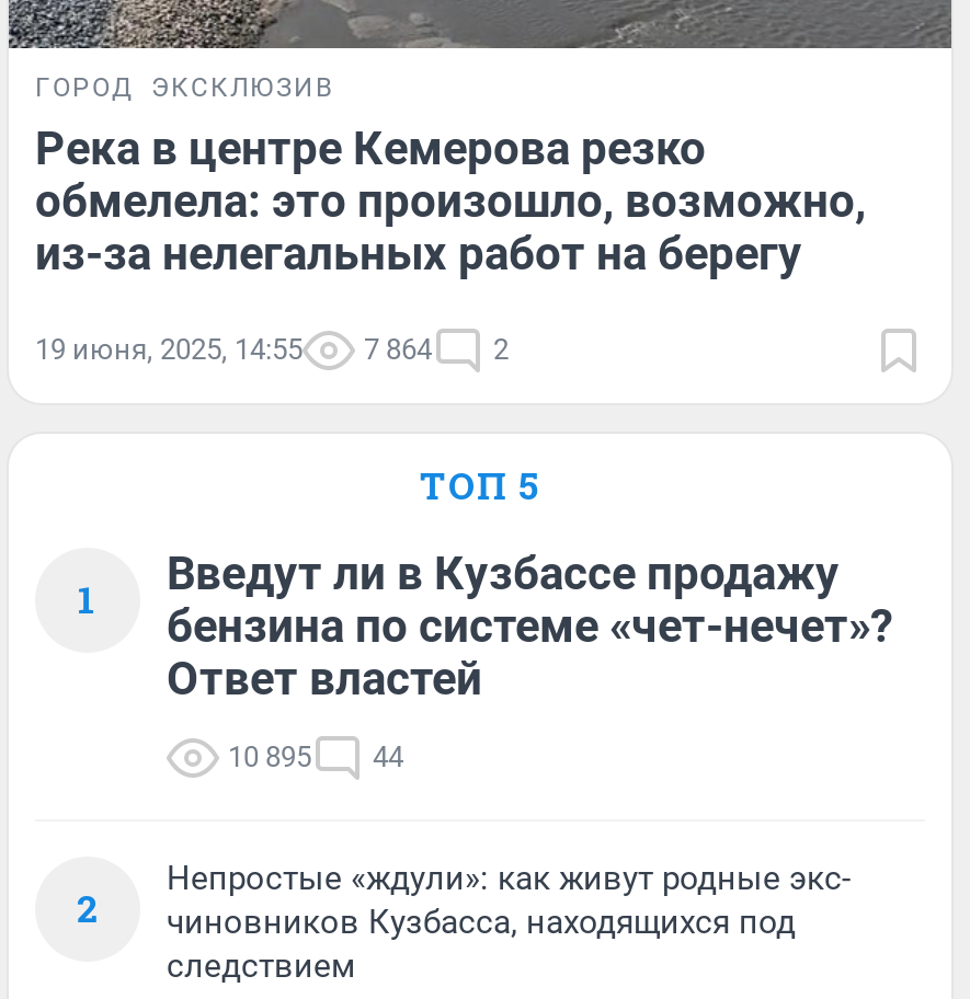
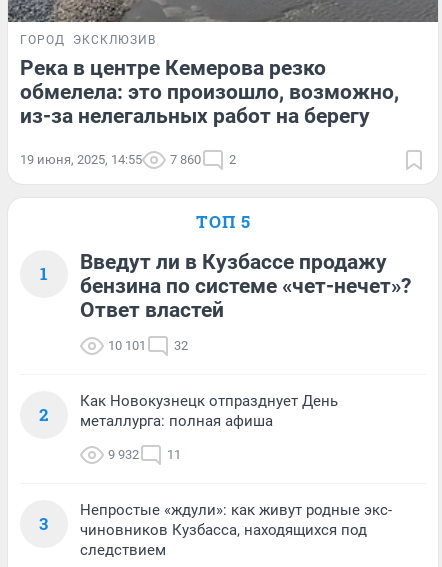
[35,332,509,365] 19 июня, 2025, 14:55 7 864 2 -> [20,152,236,167] 19 июня, 2025, 14:55 7 860 2
none -> [39,392,338,535] Как Новокузнецк отпразднует День | металлурга: полная афиша | 9 932 | 11 | 3
[228,740,311,772] 10 895 -> [108,338,146,353] 10 101
[373,740,403,772] 44 -> [174,338,188,353] 32

